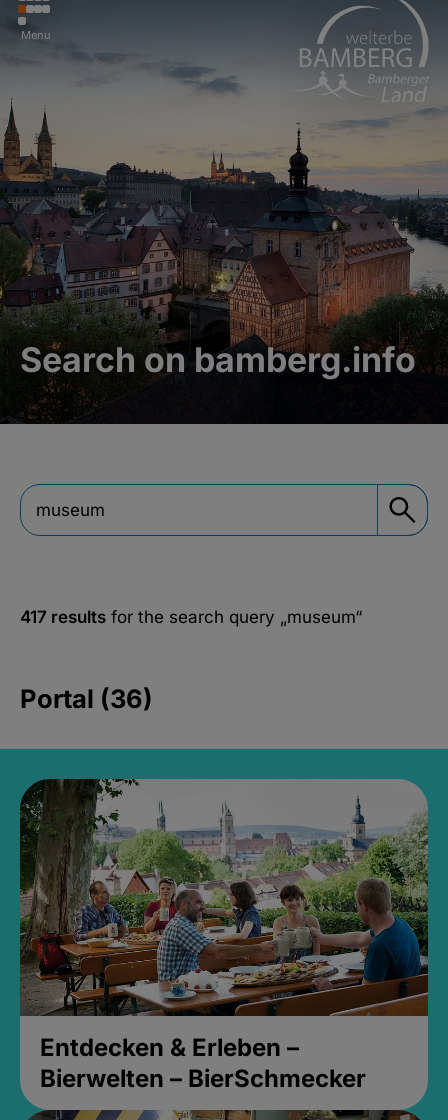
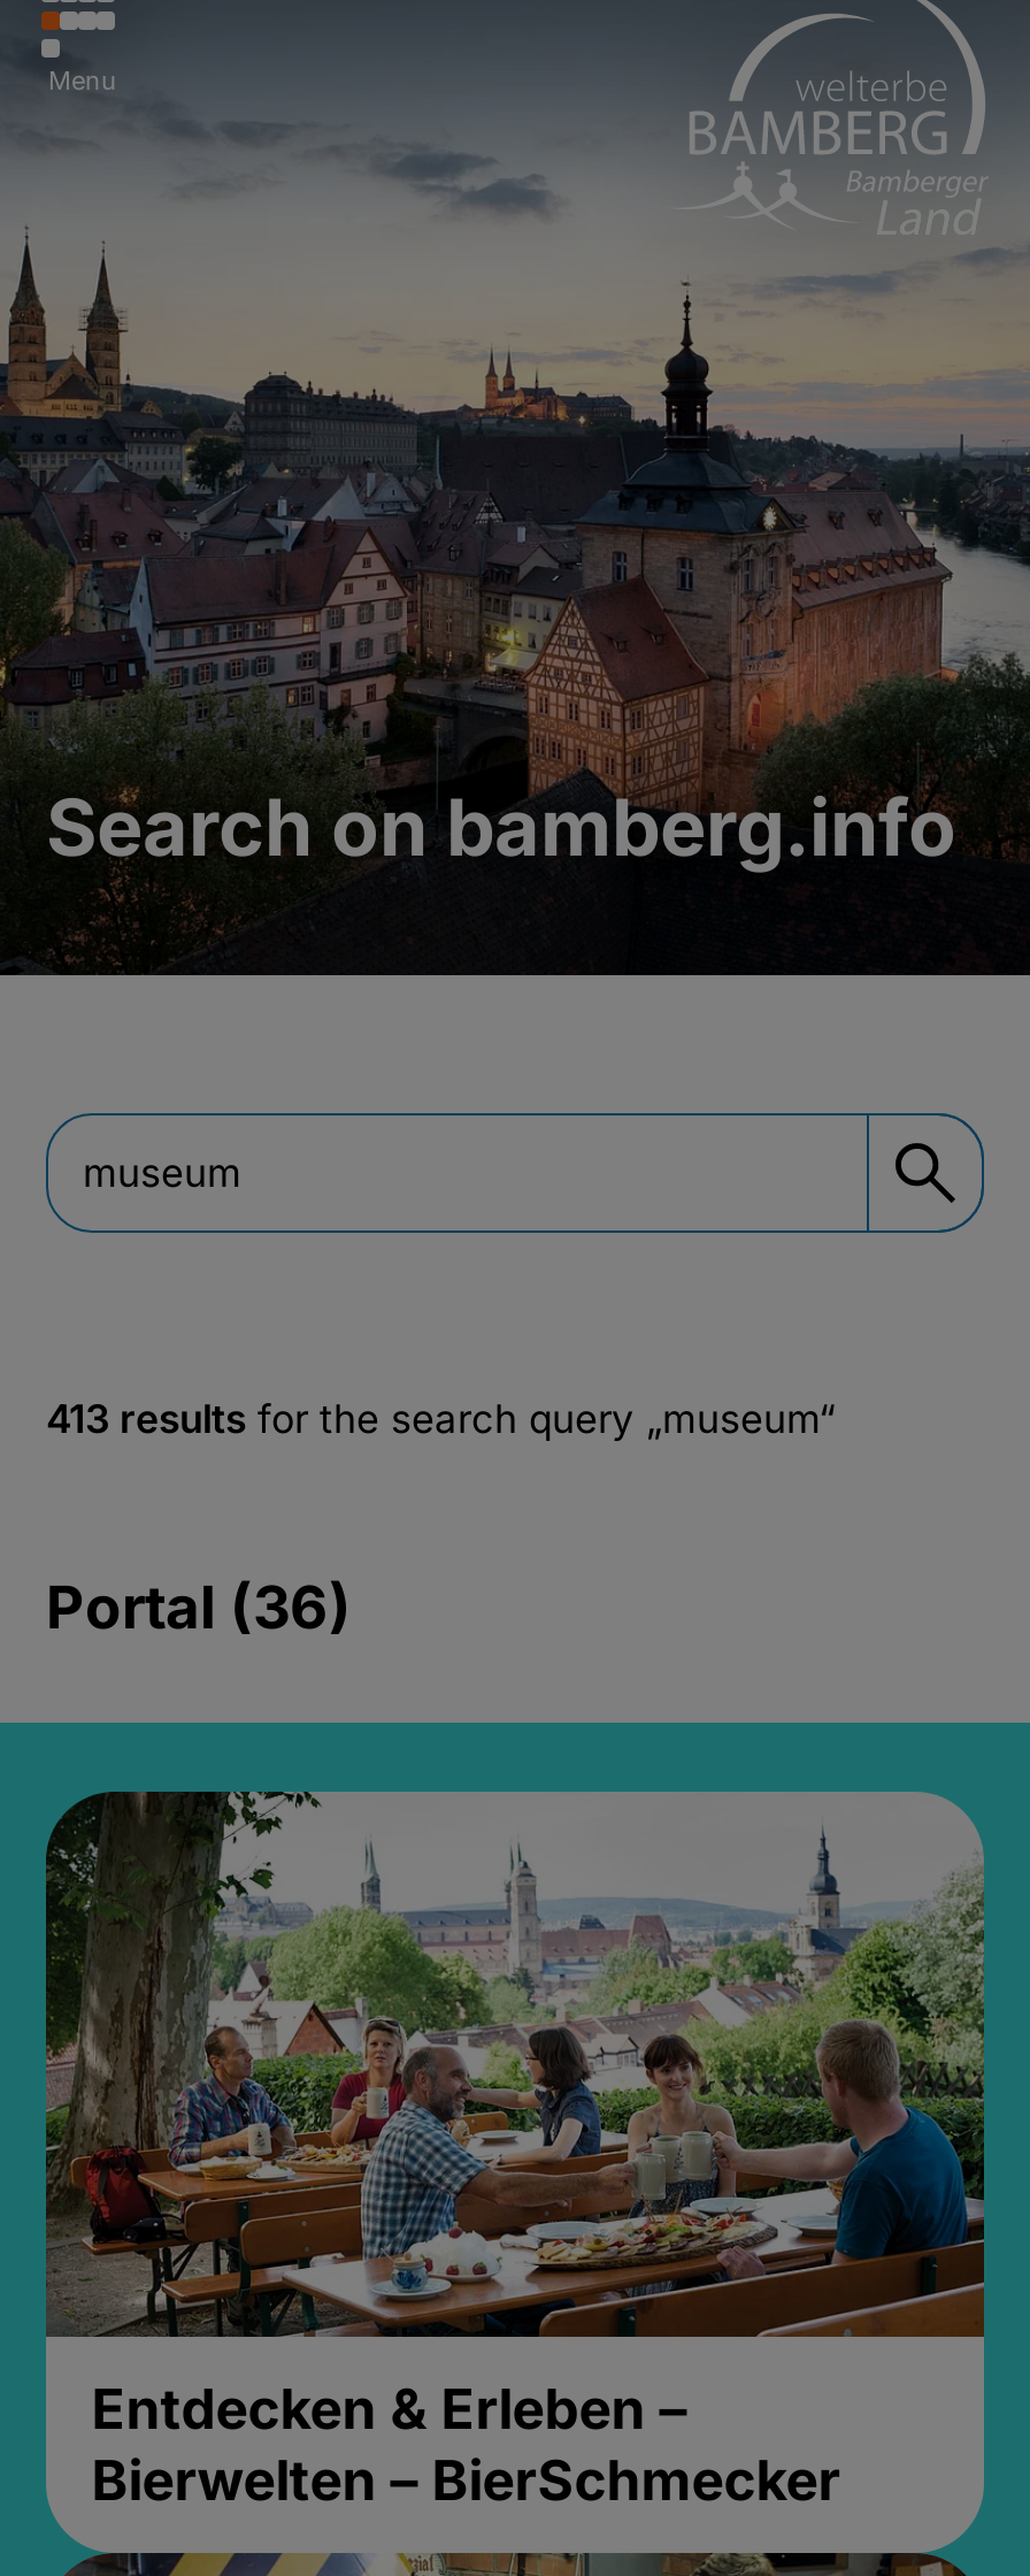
[20,606,362,626] 417 results for the search query „museum“ -> [46,1395,835,1441] 413 results for the search query „museum“

